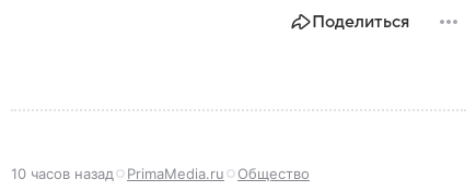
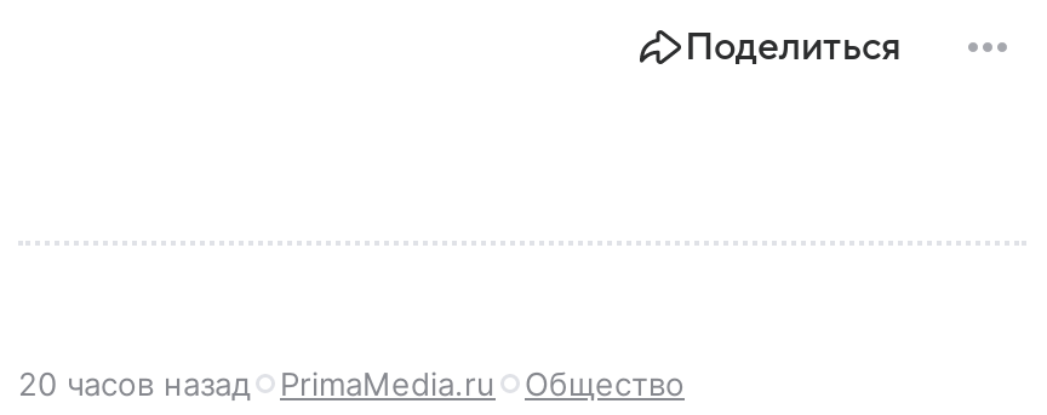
[11,165,310,183] 10 часов назад PrimaMedia.ru Общество -> [18,365,685,404] 20 часов назад PrimaMedia.ru Общество

